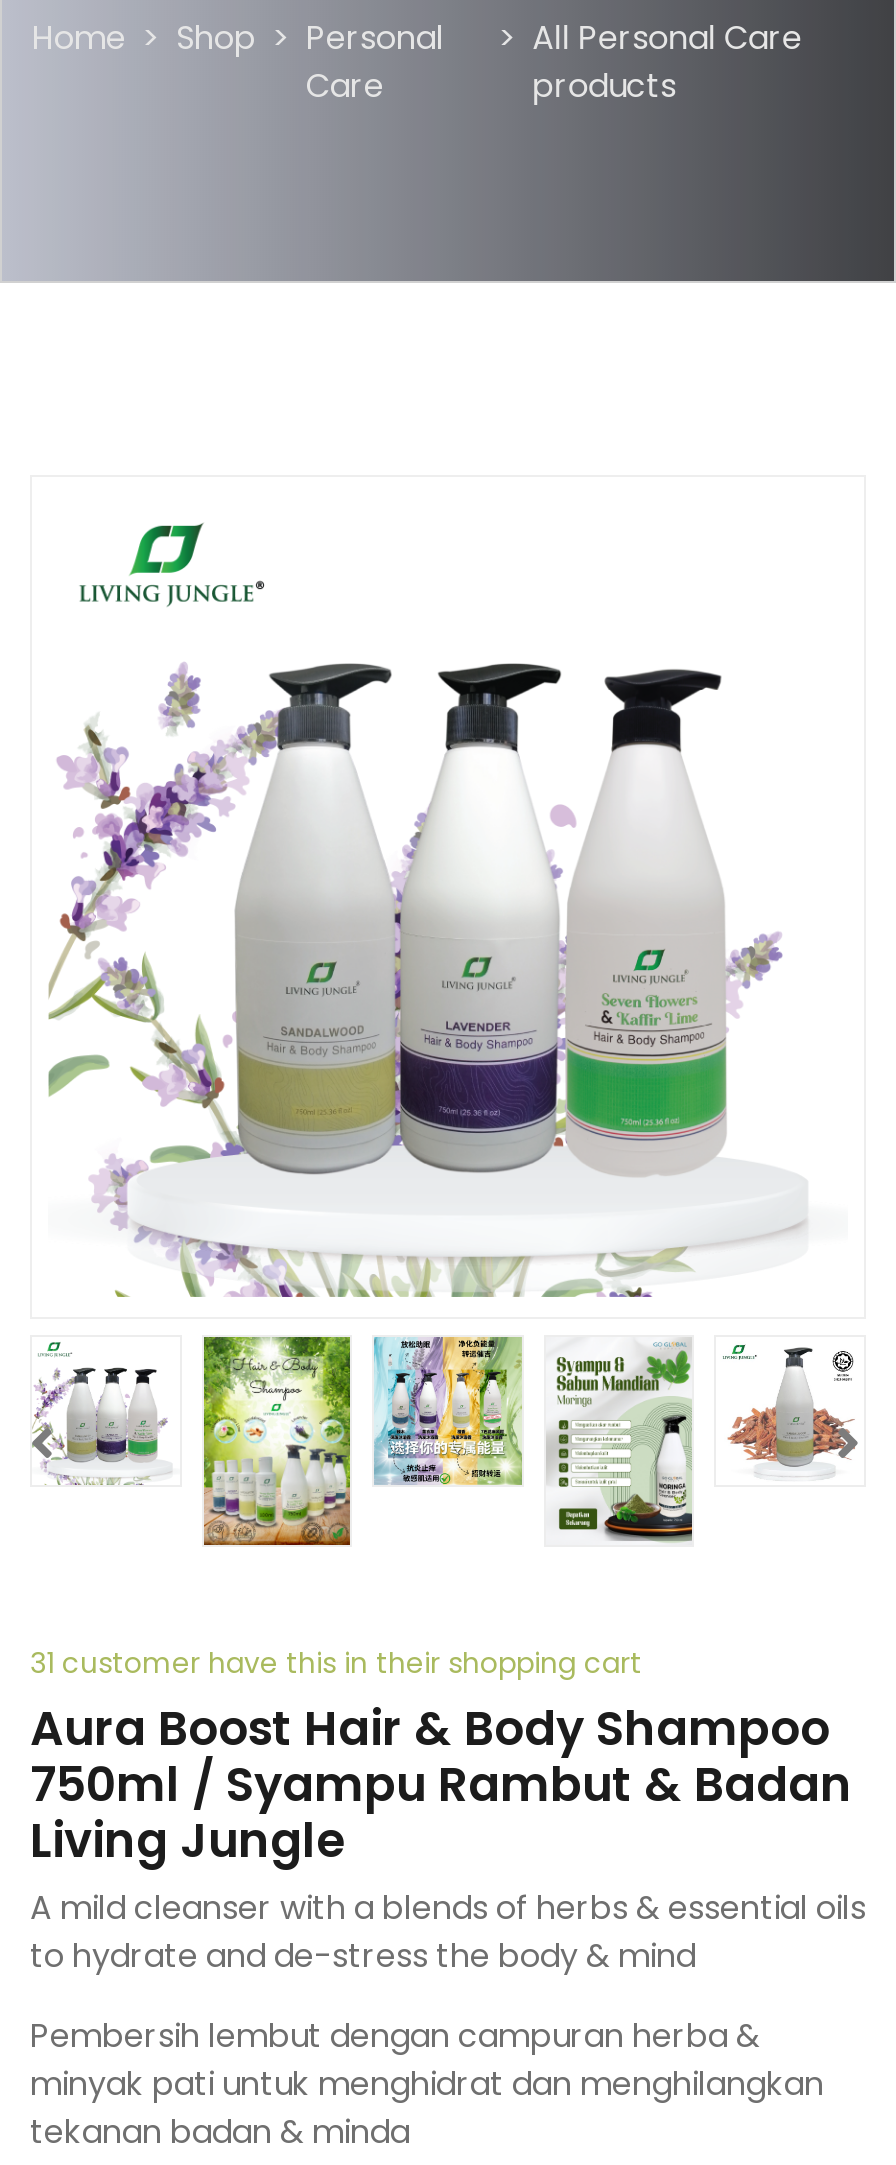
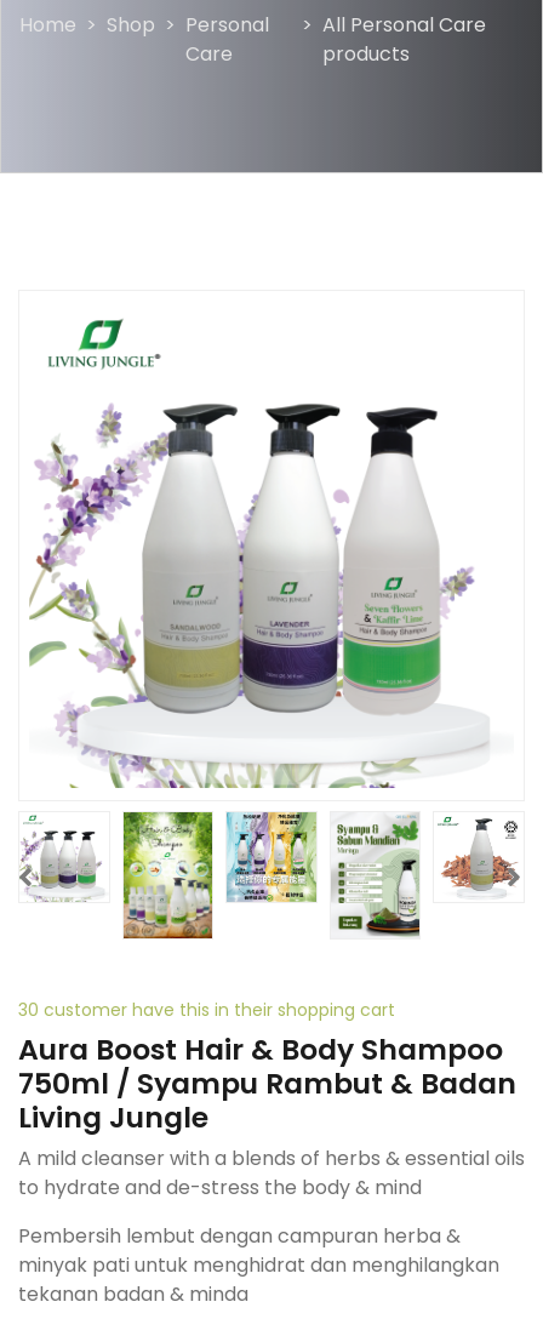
[30,1643,642,1683] 31 customer have this in their shopping cart -> [18,998,395,1022] 30 customer have this in their shopping cart

